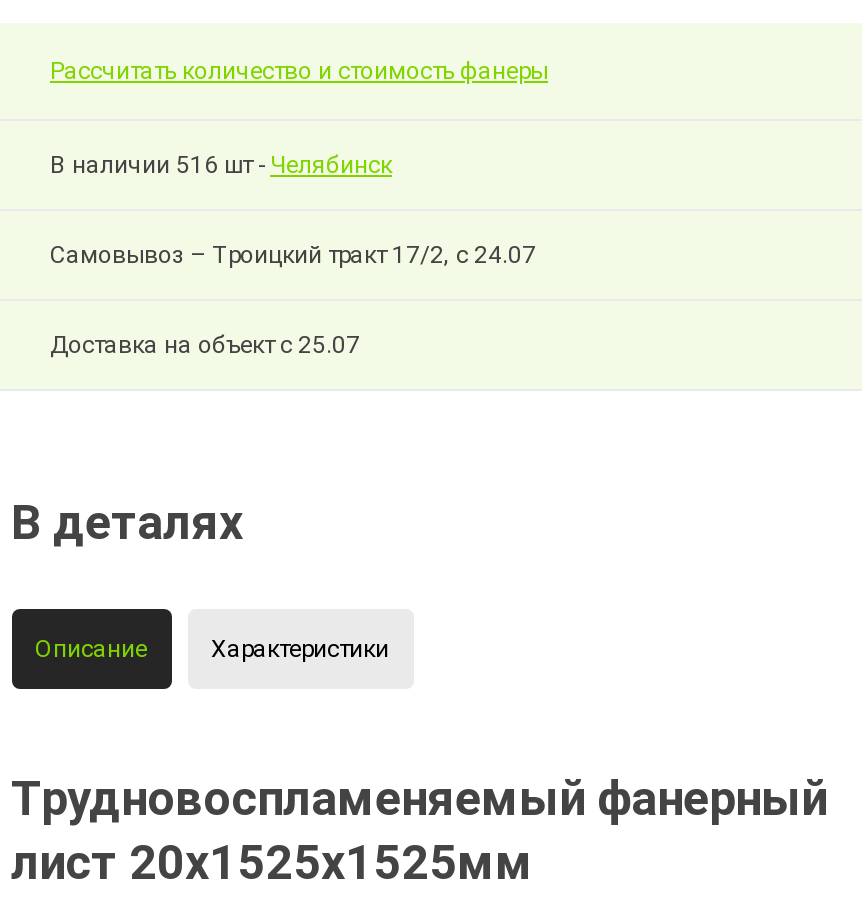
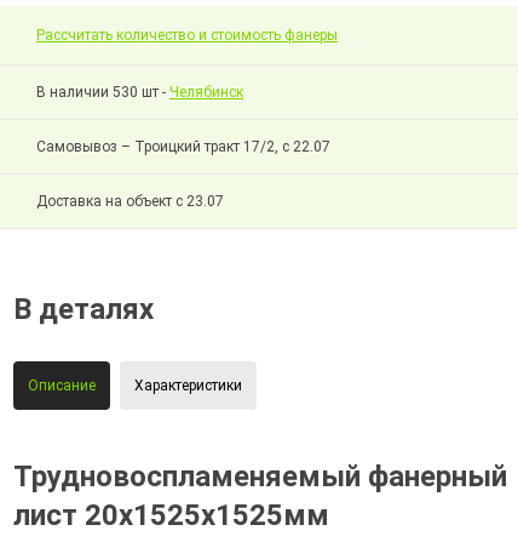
[50,151,392,179] В наличии 516 шт - Челябинск -> [36,84,243,101] В наличии 530 шт - Челябинск
[50,241,536,269] Самовывоз – Троицкий тракт 17/2, с 24.07 -> [36,138,330,155] Самовывоз – Троицкий тракт 17/2, с 22.07
[50,331,360,359] Доставка на объект с 25.07 -> [36,193,224,210] Доставка на объект с 23.07

